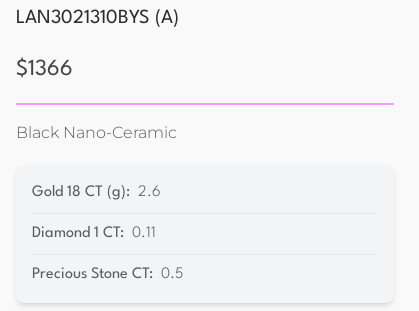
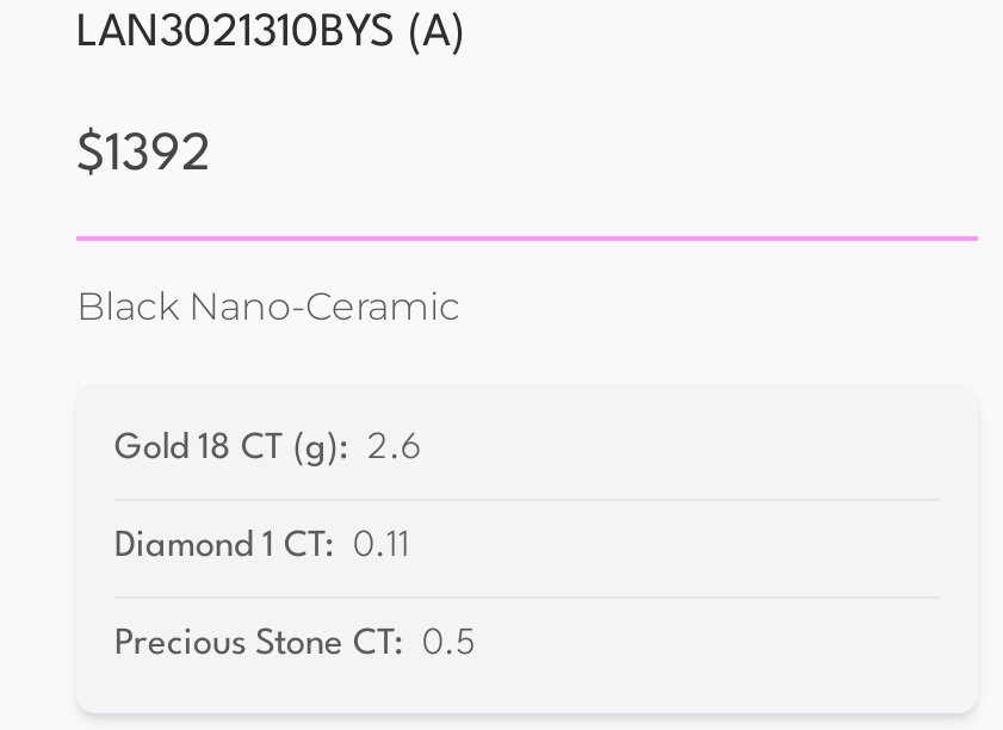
[16,59,73,80] $1366 -> [76,131,212,181] $1392

